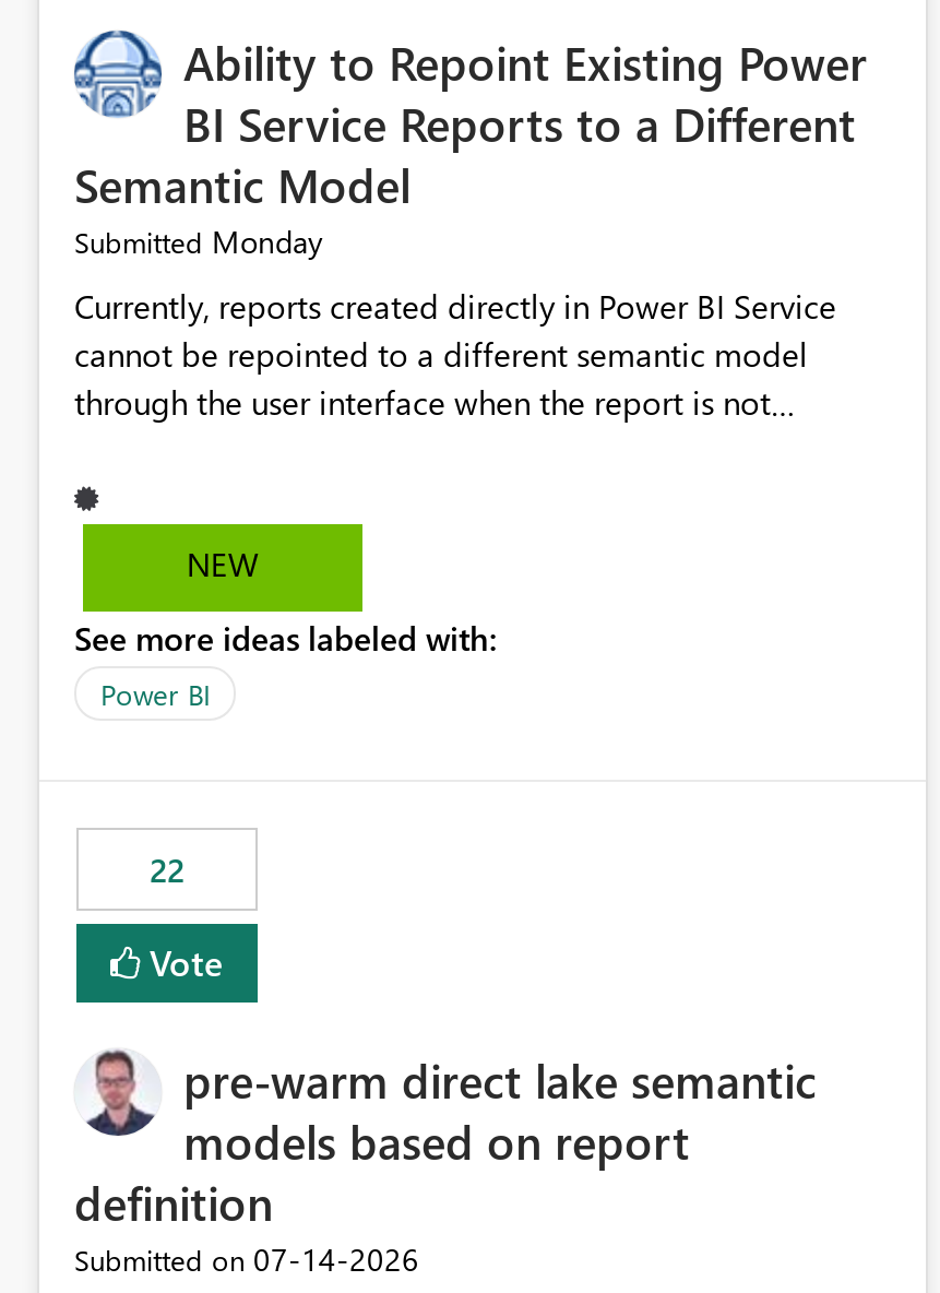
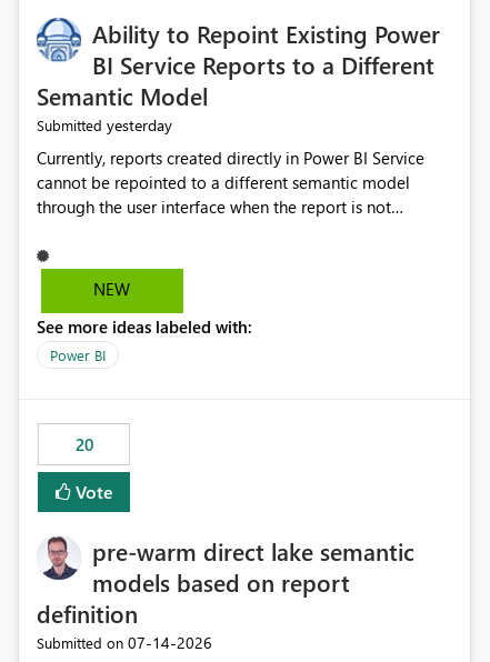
[74,221,323,263] Submitted Monday -> [37,115,172,136] Submitted yesterday
[150,848,185,892] 22 -> [75,434,93,456] 20

